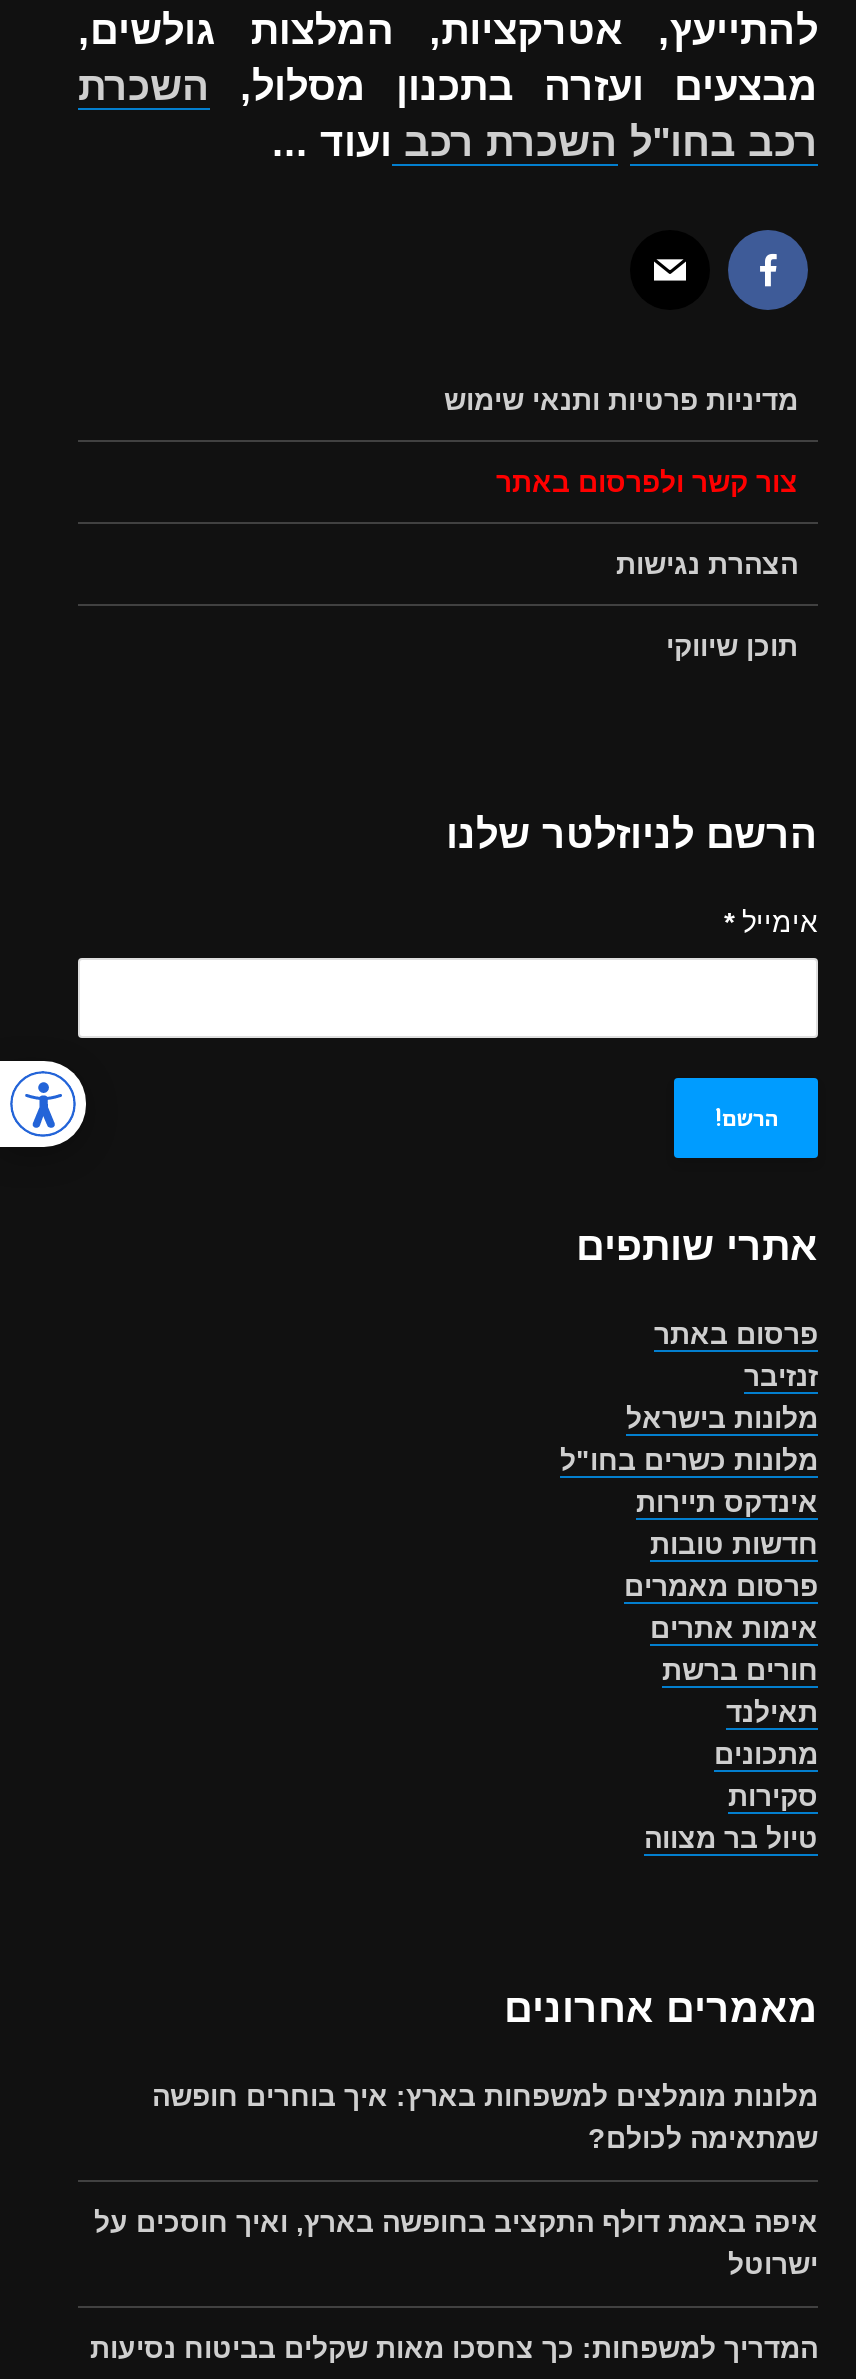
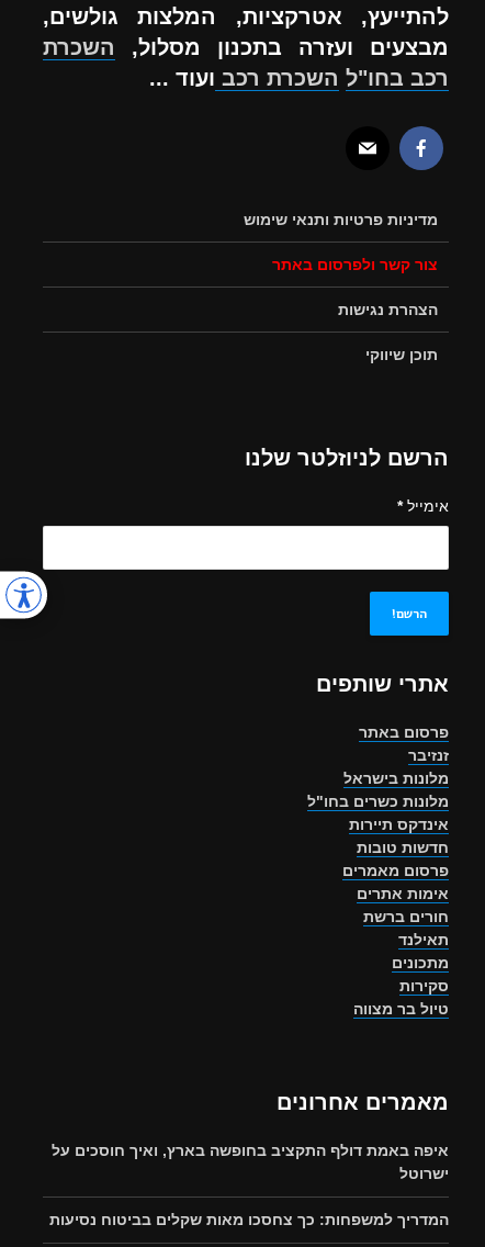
[6,1040,88,1150] [image] -> [3,570,48,630] [image]
[152,2080,818,2154] מלונות מומלצים למשפחות בארץ: איך בוחרים חופשה | שמתאימה לכולם? -> none

